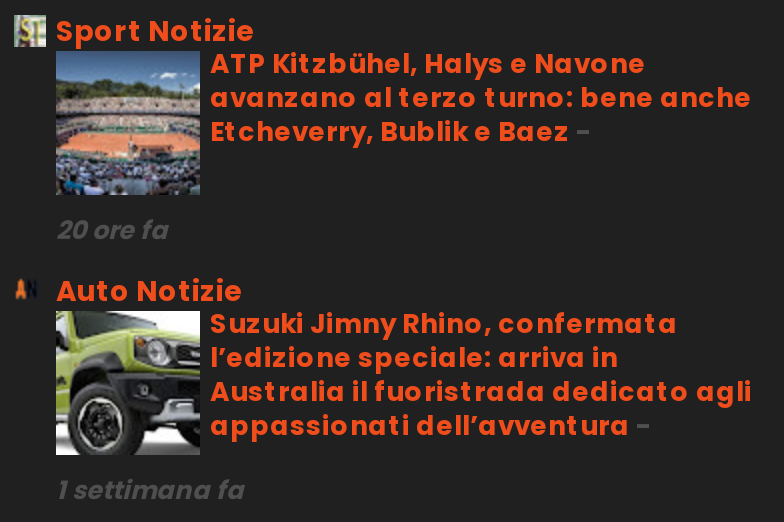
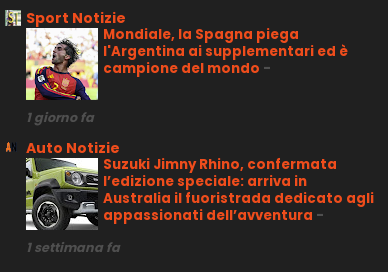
[54,45,752,197] [image] | ATP Kitzbühel, Halys e Navone | avanzano al terzo turno: bene anche | Etcheverry, Bublik e Baez - -> [25,25,348,101] [image] | Mondiale, la Spagna piega | l'Argentina ai supplementari ed è | campione del mondo -
[56,213,168,247] 20 ore fa -> [26,109,94,126] 1 giorno fa

